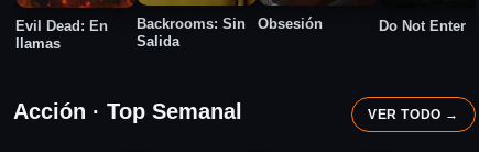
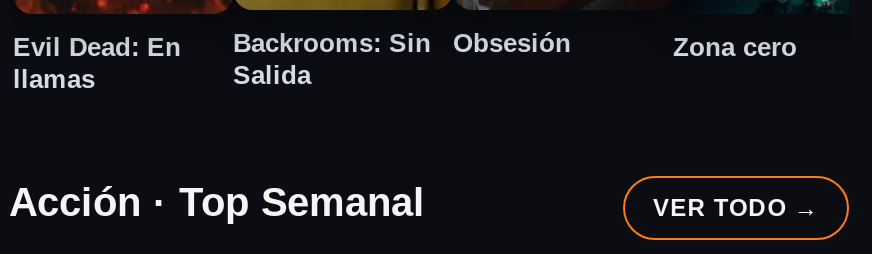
[379,18,466,34] Do Not Enter -> [673,32,797,62] Zona cero

